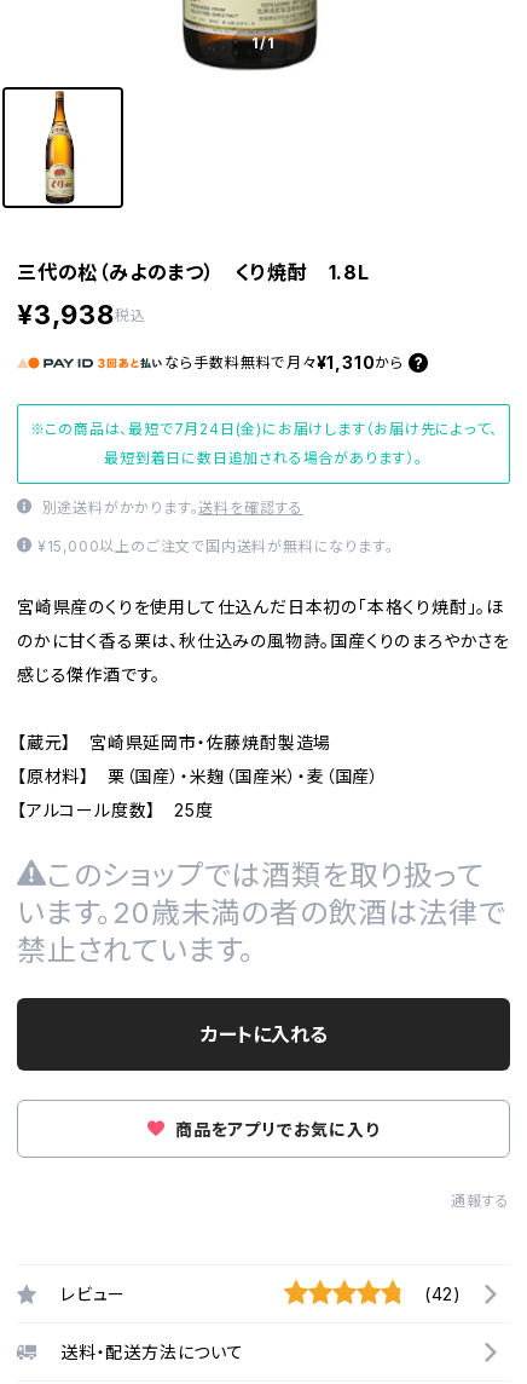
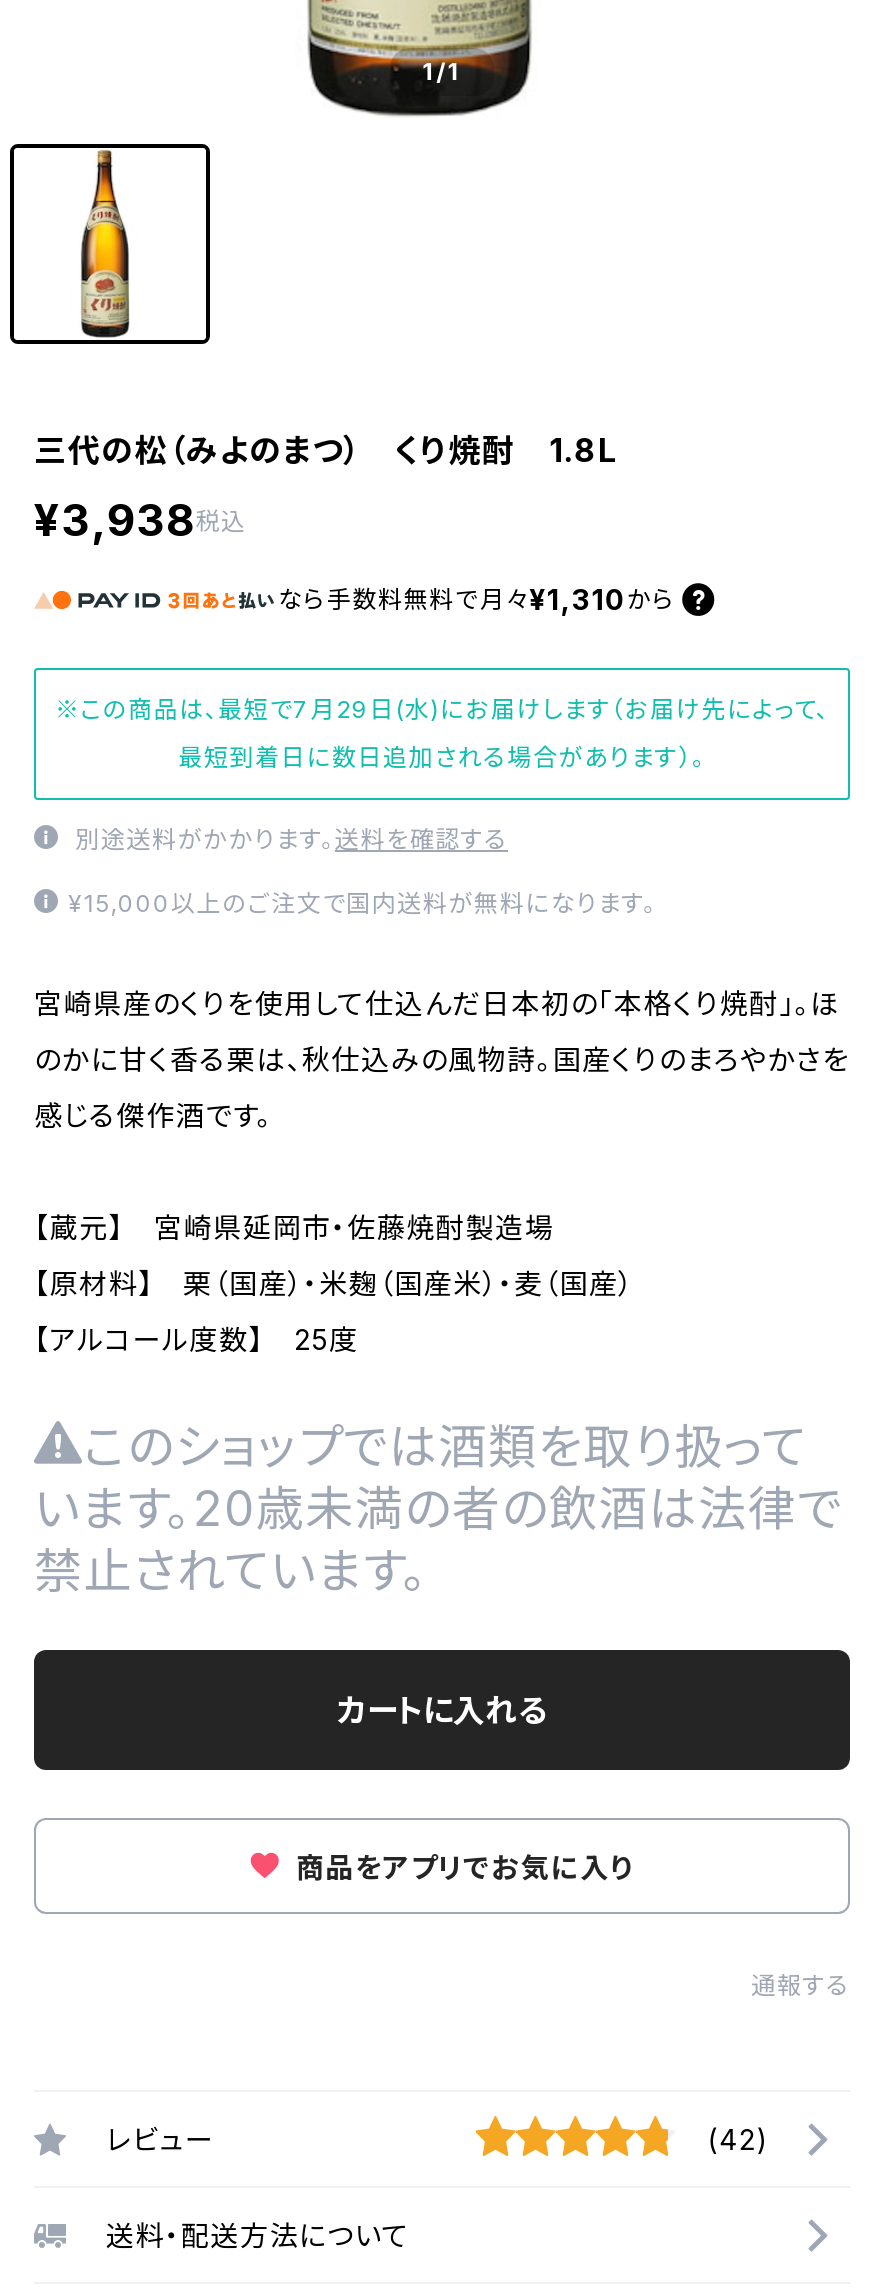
[30,420,497,438] ※この商品は、最短で7月24日(金)にお届けします（お届け先によって、 -> [55,694,829,724] ※この商品は、最短で7月29日(水)にお届けします（お届け先によって、

